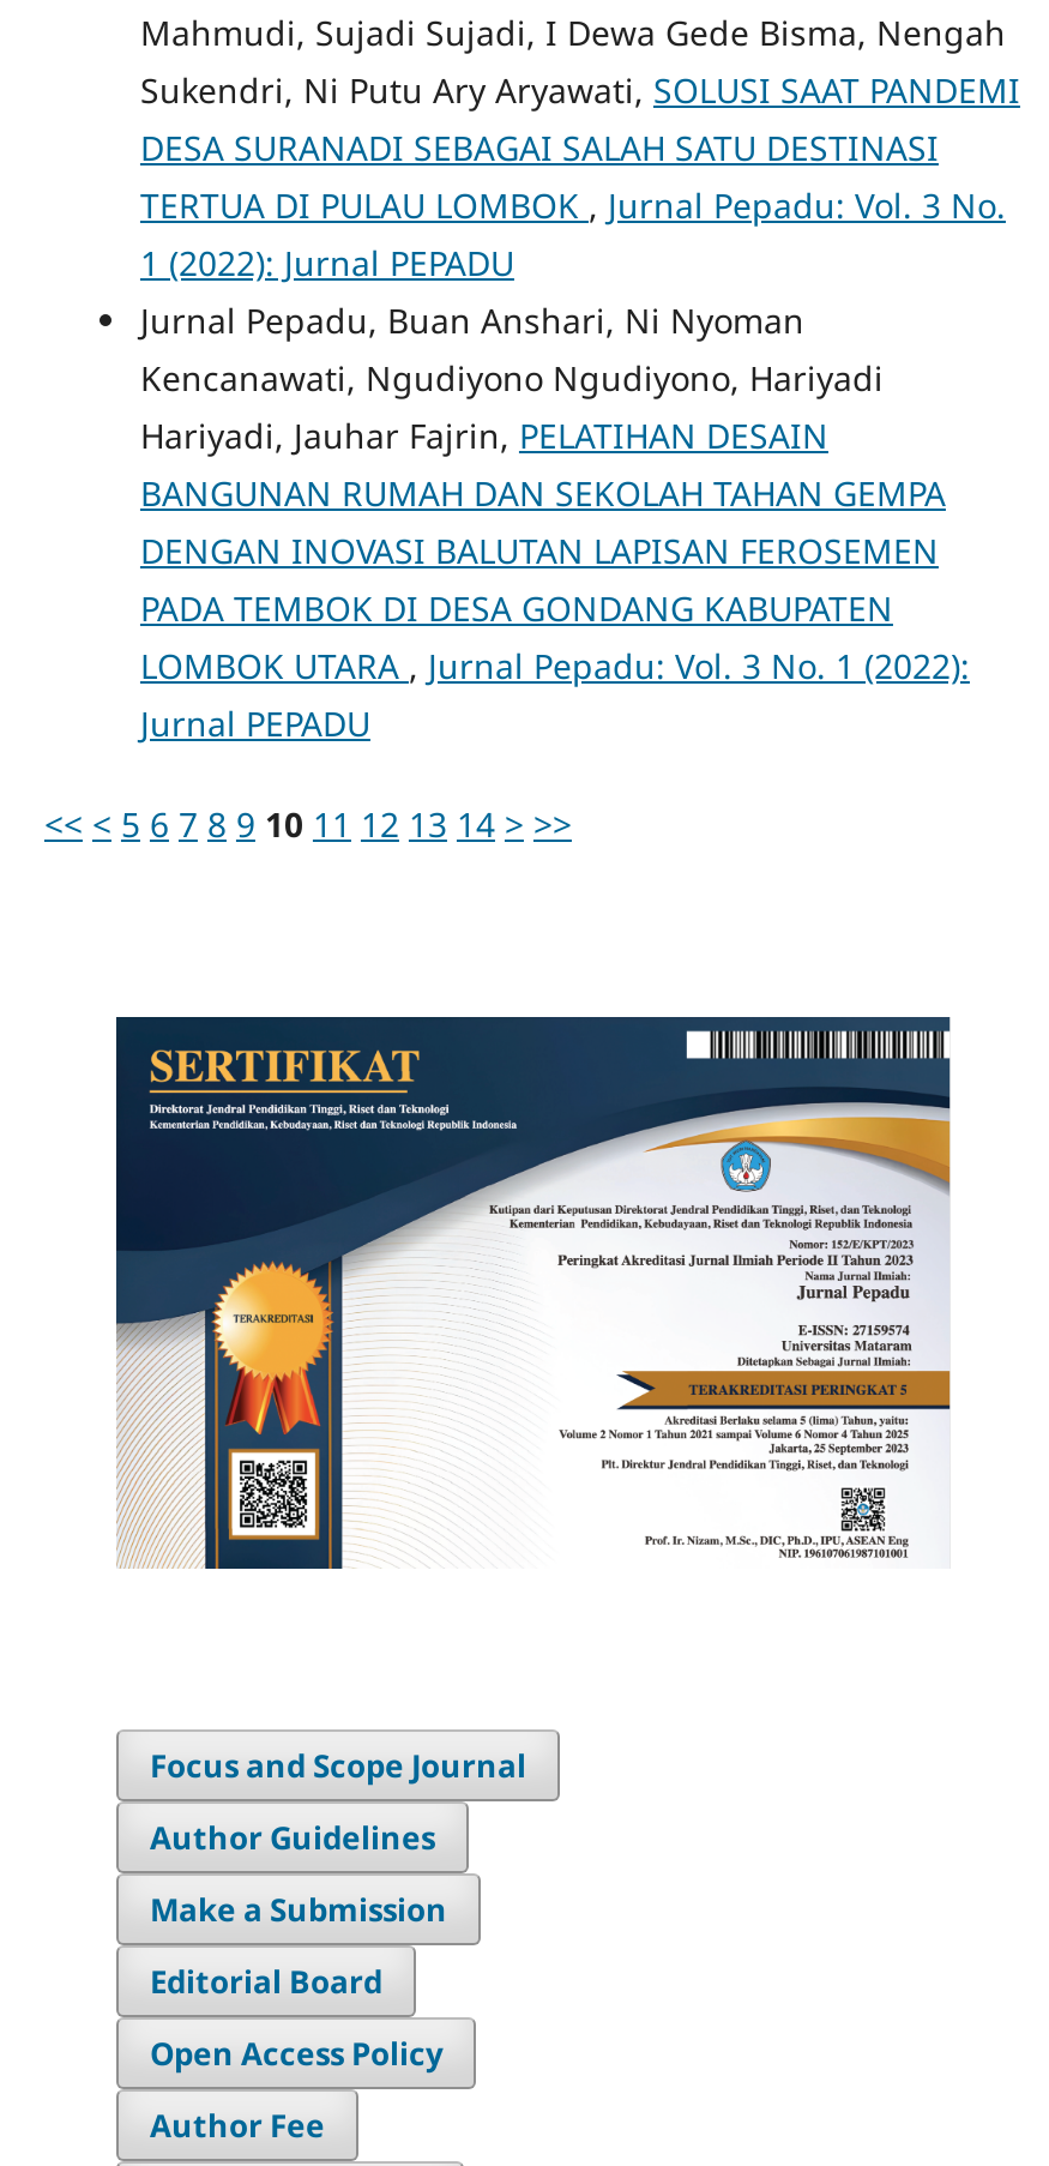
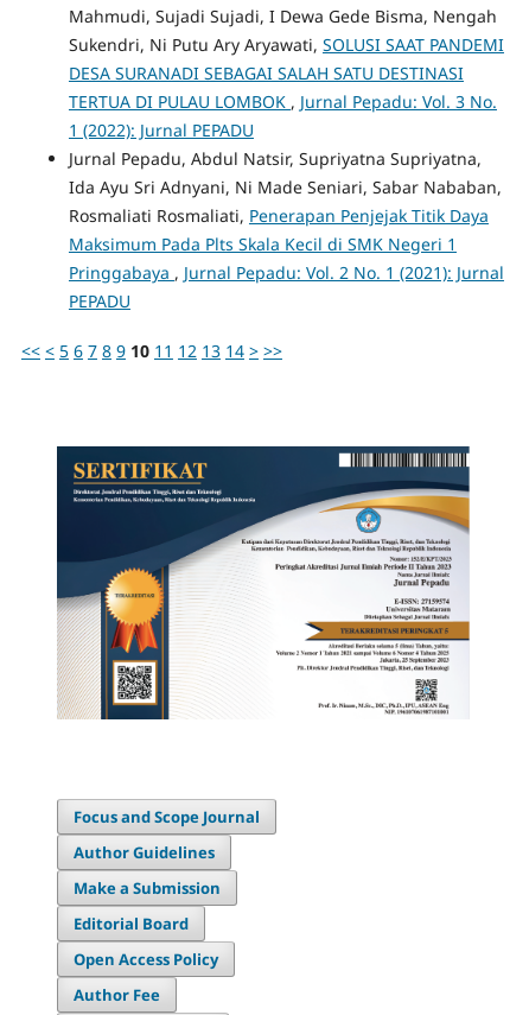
[140,297,970,746] Jurnal Pepadu, Buan Anshari, Ni Nyoman | Kencanawati, Ngudiyono Ngudiyono, Hariyadi | Hariyadi, Jauhar Fajrin, PELATIHAN DESAIN | BANGUNAN RUMAH DAN SEKOLAH TAHAN GEMPA | DENGAN INOVASI BALUTAN LAPISAN FEROSEMEN | PADA TEMBOK DI DESA GONDANG KABUPATEN | LOMBOK UTARA, Jurnal Pepadu: Vol. 3 No. 1 (2022): | Jurnal PEPADU -> [69,147,504,312] Jurnal Pepadu, Abdul Natsir, Supriyatna Supriyatna, | Ida Ayu Sri Adnyani, Ni Made Seniari, Sabar Nababan, | Rosmaliati Rosmaliati, Penerapan Penjejak Titik Daya | Maksimum Pada Plts Skala Kecil di SMK Negeri 1 | Pringgabaya, Jurnal Pepadu: Vol. 2 No. 1 (2021): Jurnal | PEPADU

